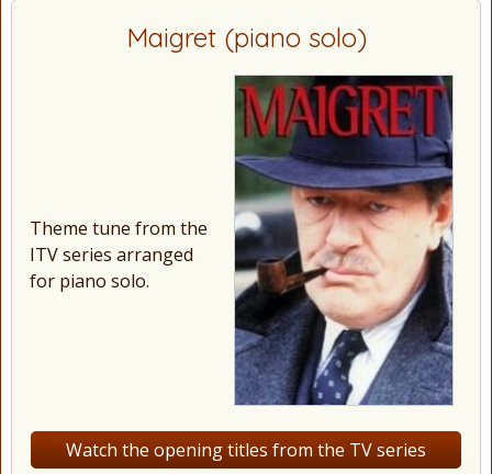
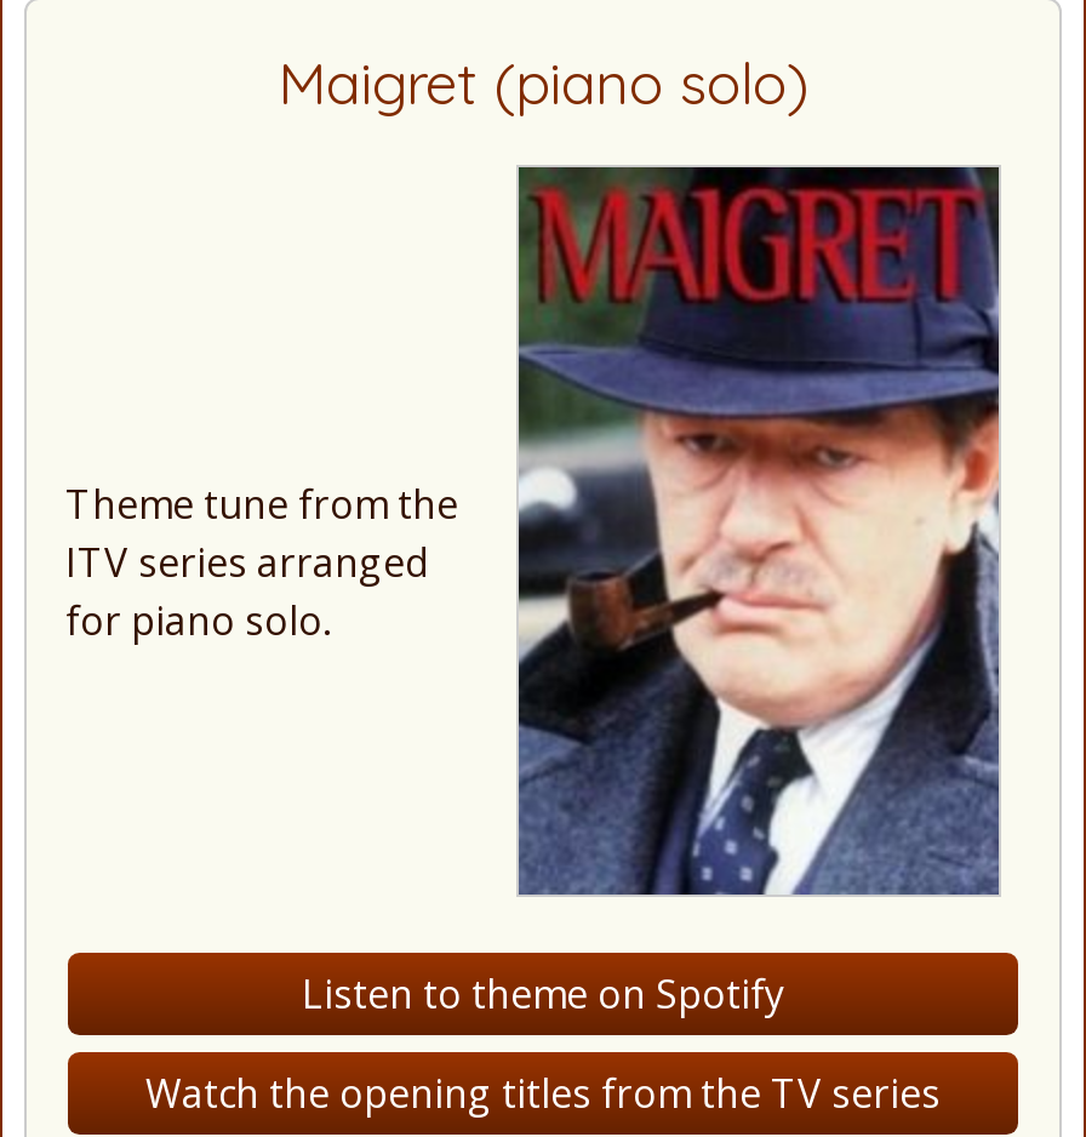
none -> [302,967,784,1020] Listen to theme on Spotify

